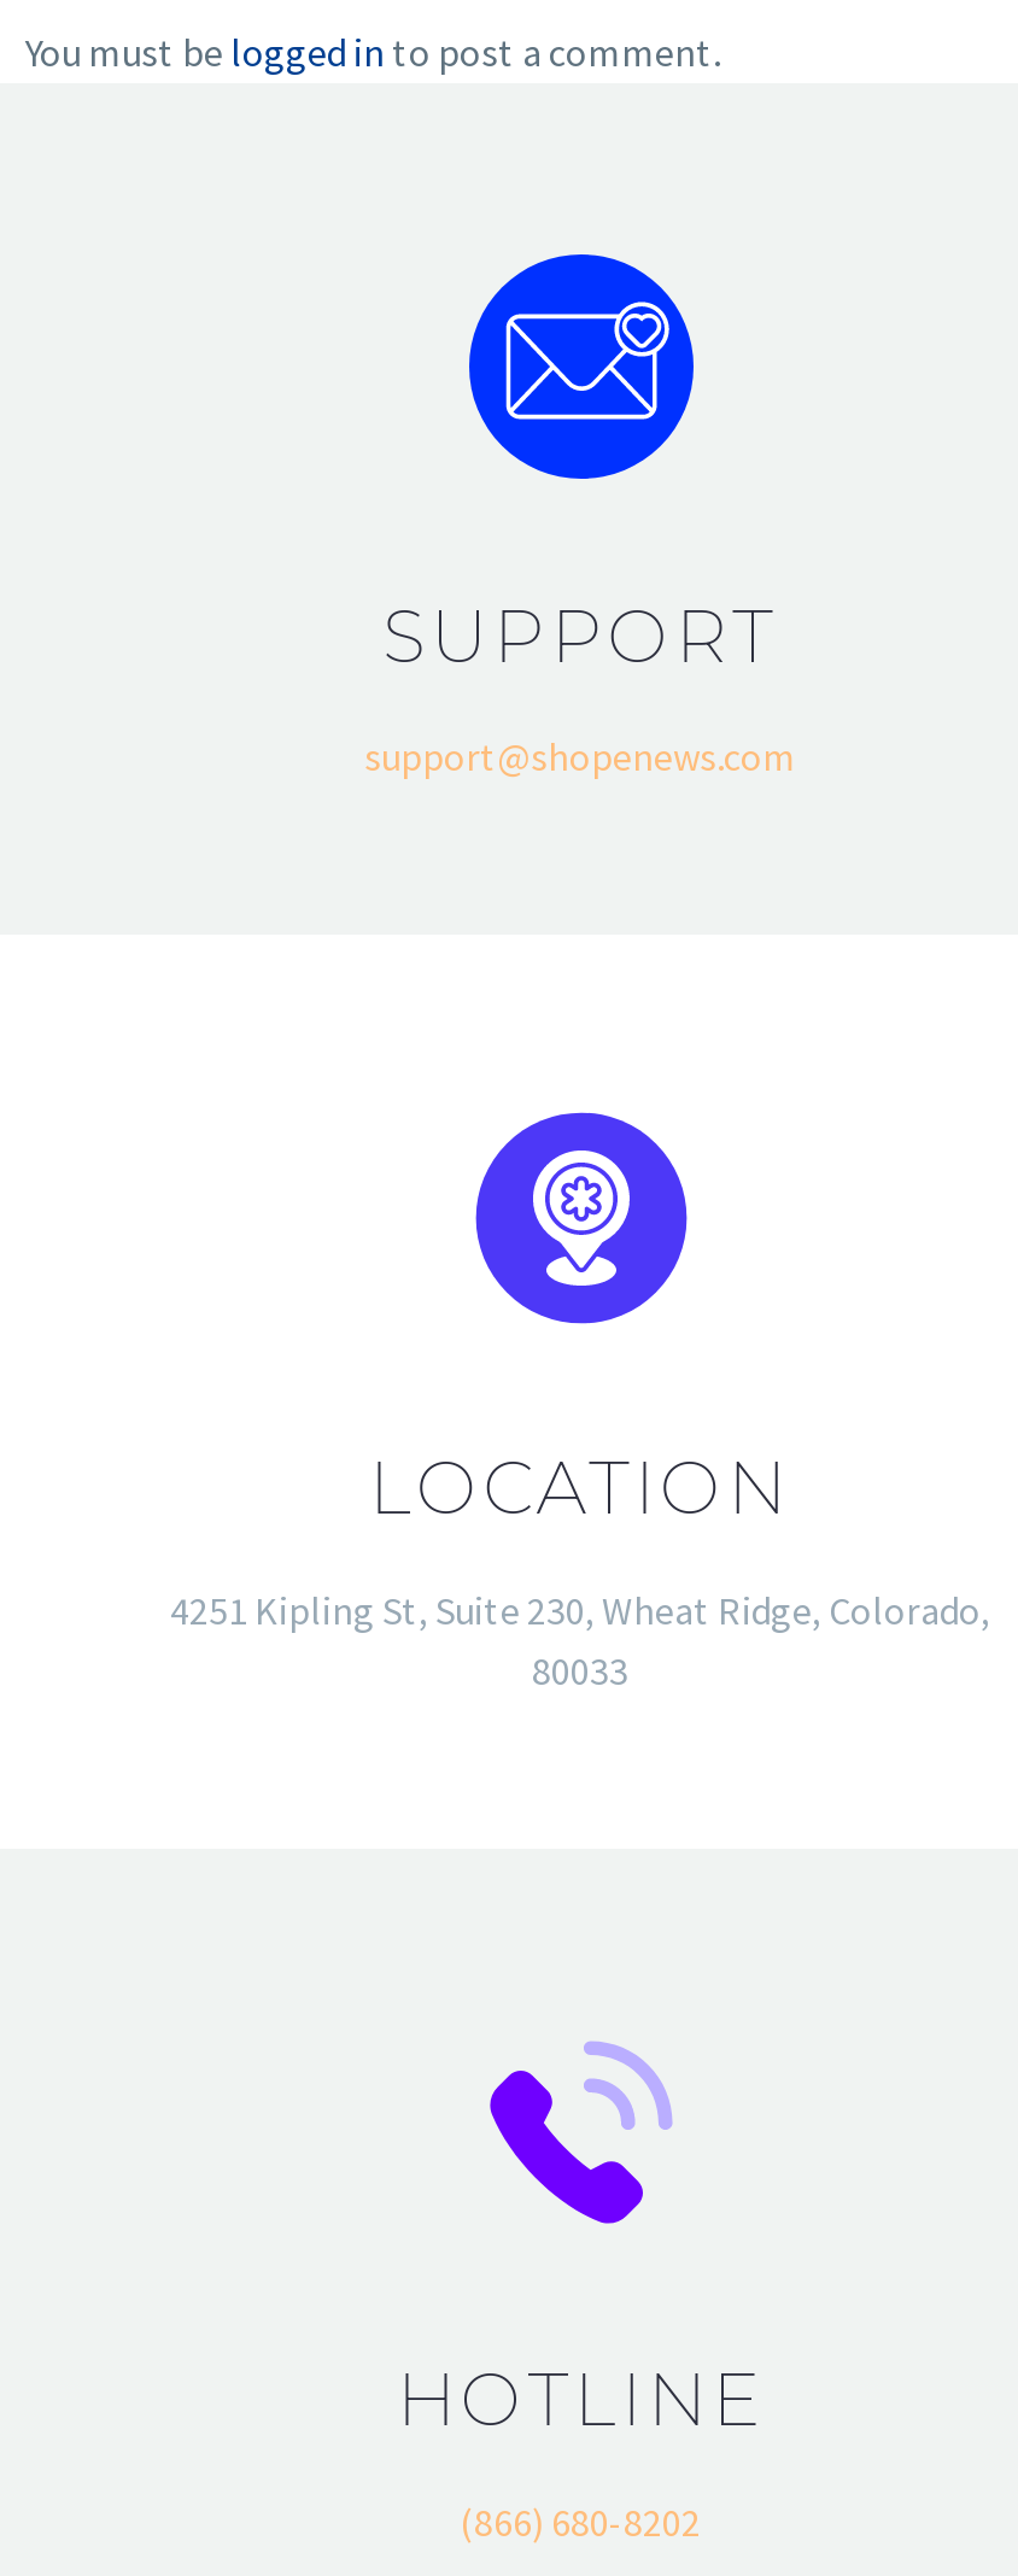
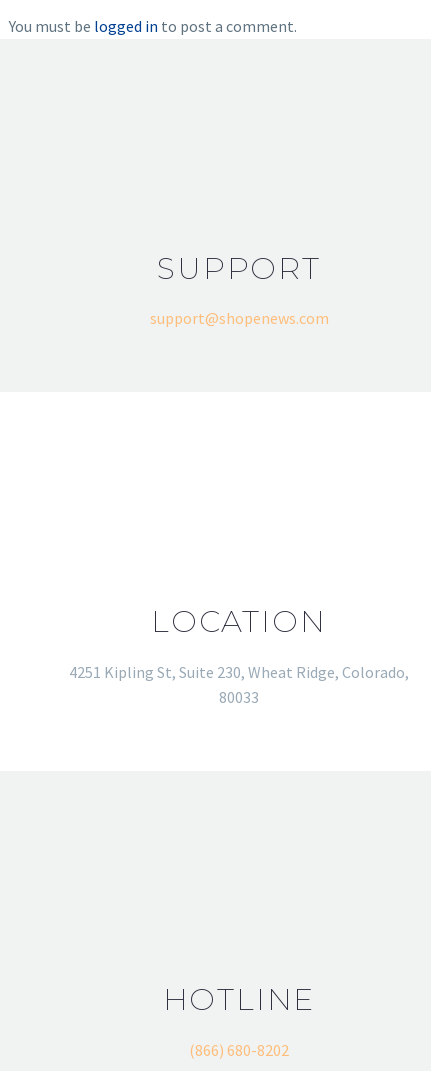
[467,252,696,481] [image] -> none
[474,1111,689,1325] [image] -> none
[486,2039,674,2227] [image] -> none

